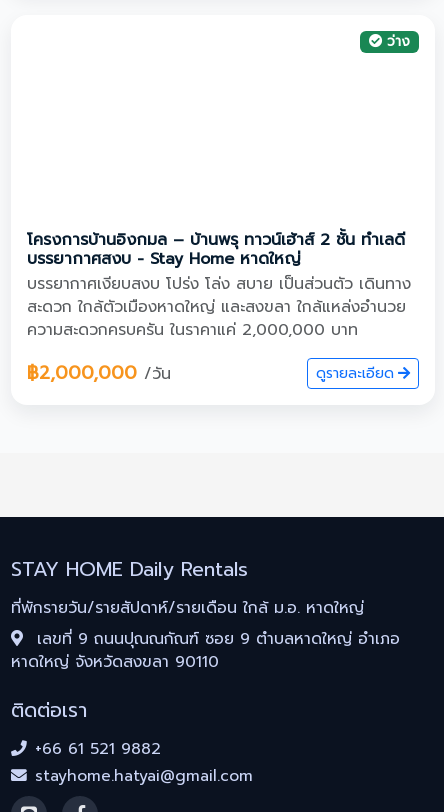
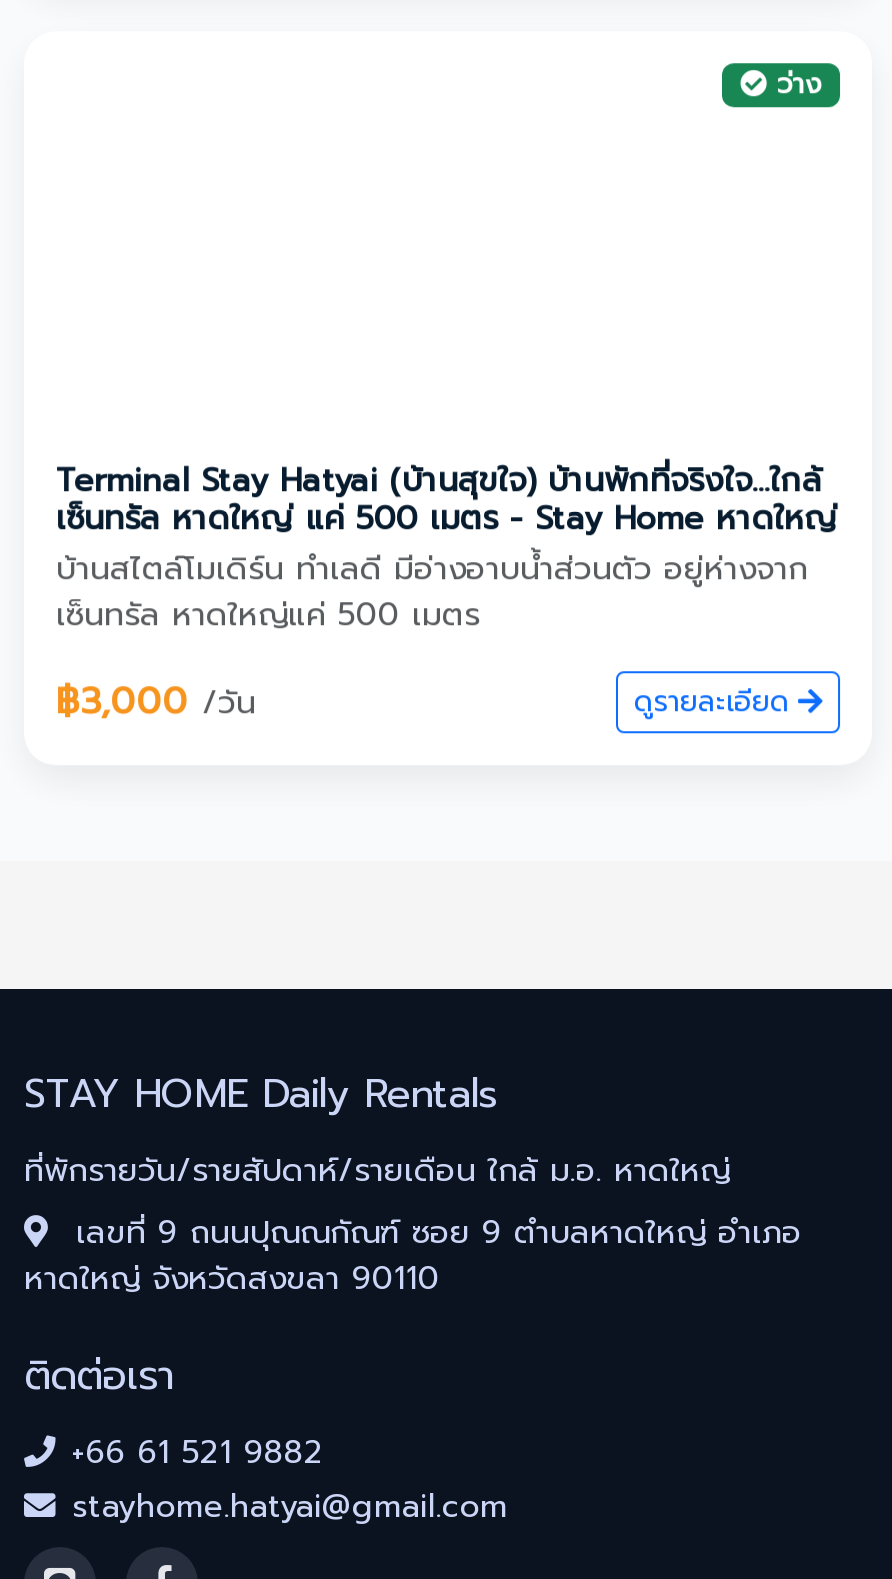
[27,227,411,341] โครงการบ้านอิงกมล – บ้านพรุ ทาวน์เฮ้าส์ 2 ชั้น ทำเลดี | บรรยากาศสงบ - Stay Home หาดใหญ่ | บรรยากาศเงียบสงบ โปร่ง โล่ง สบาย เป็นส่วนตัว เดินทาง | สะดวก ใกล้ตัวเมืองหาดใหญ่ และสงขลา ใกล้แหล่งอำนวย | ความสะดวกครบครัน ในราคาแค่ 2,000,000 บาท -> [56,456,838,638] Terminal Stay Hatyai (บ้านสุขใจ) บ้านพักที่จริงใจ…ใกล้ | เซ็นทรัล หาดใหญ่ แค่ 500 เมตร - Stay Home หาดใหญ่ | บ้านสไตล์โมเดิร์น ทำเลดี มีอ่างอาบน้ำส่วนตัว อยู่ห่างจาก | เซ็นทรัล หาดใหญ่แค่ 500 เมตร
[27,358,171,386] ฿2,000,000 /วัน -> [56,672,256,728] ฿3,000 /วัน

